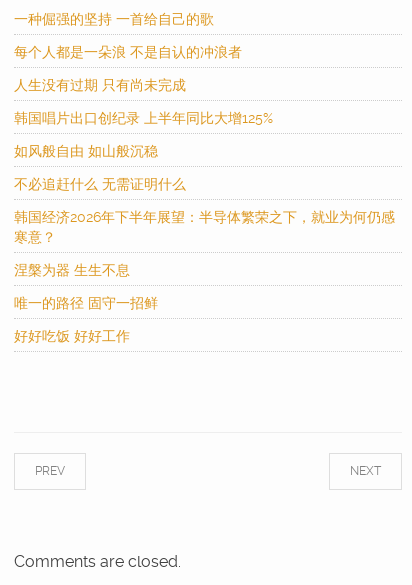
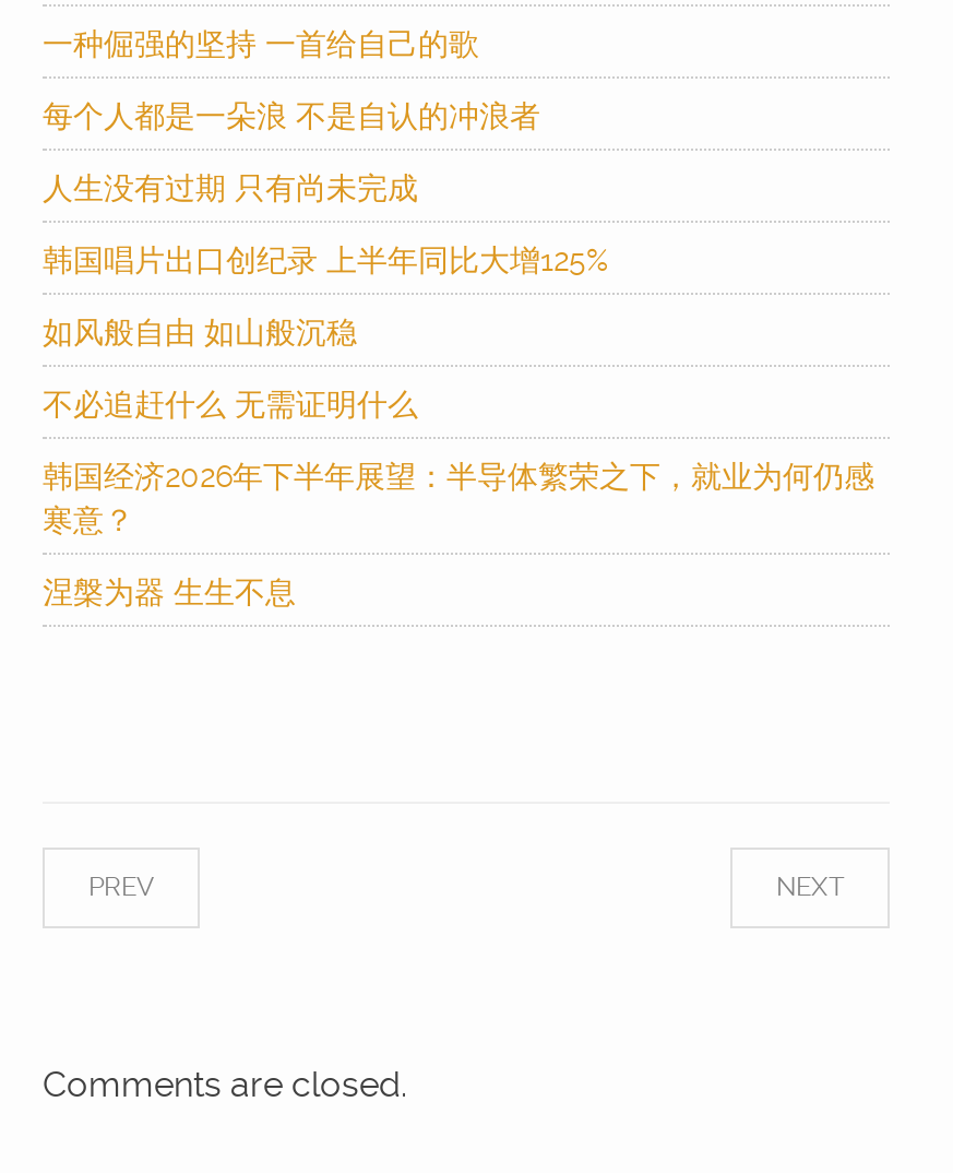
[14,295,158,344] 唯一的路径 固守一招鲜 | 好好吃饭 好好工作 -> none

